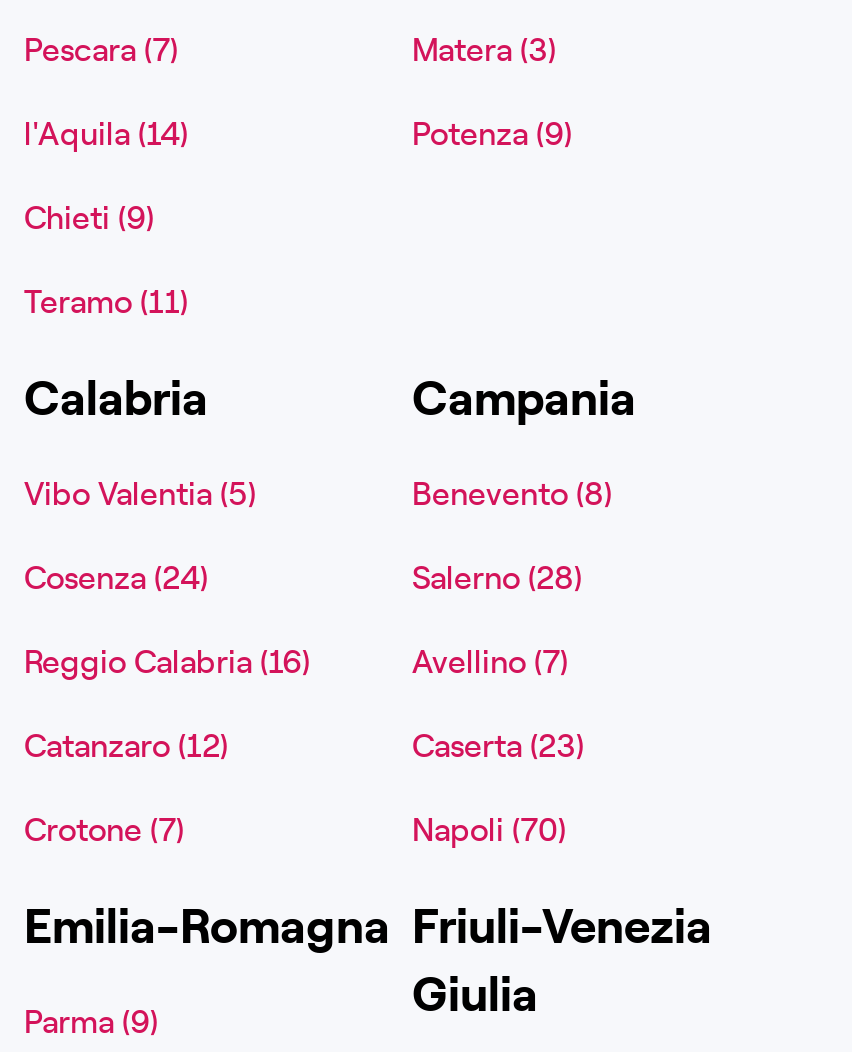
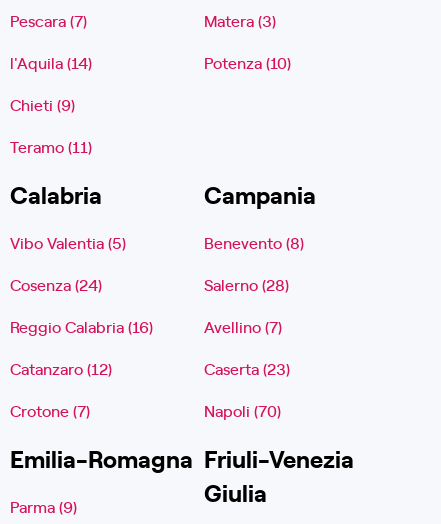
[412,109,572,153] Potenza (9) -> [204,51,291,73] Potenza (10)

